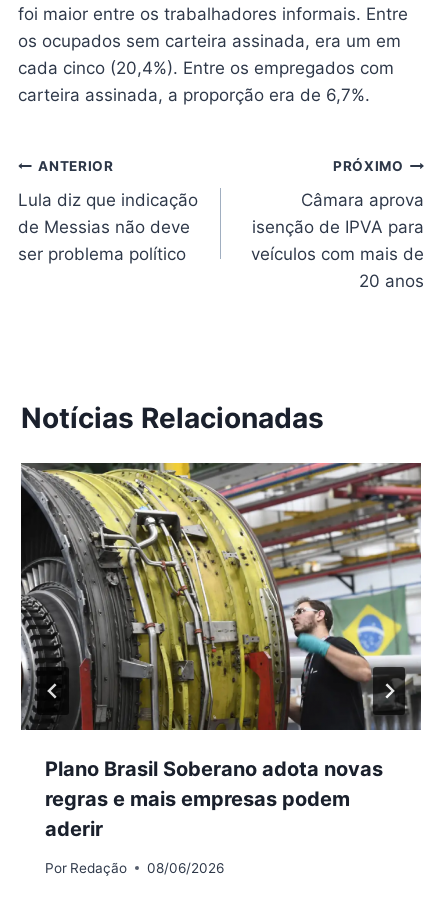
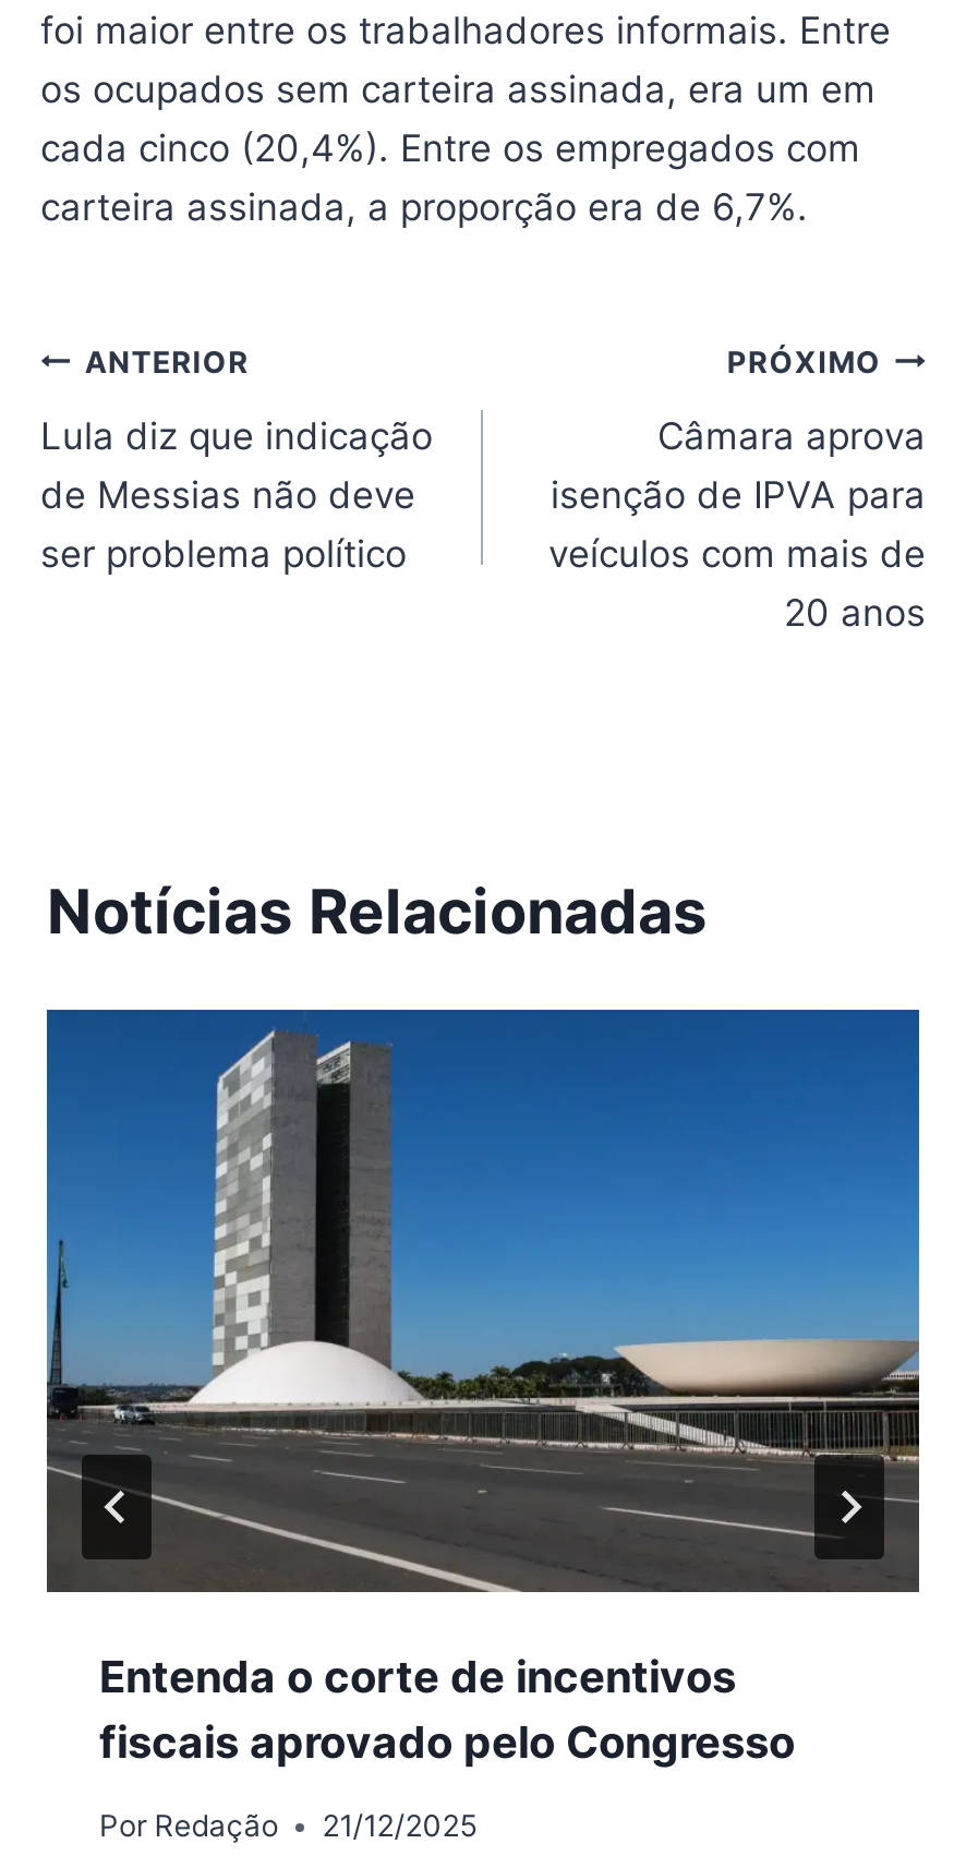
[20,462,422,841] [image] | Plano Brasil Soberano adota novas | regras e mais empresas podem | aderir -> [45,1008,921,1769] [image] | Entenda o corte de incentivos | fiscais aprovado pelo Congresso
[45,860,224,876] Por Redação 08/06/2026 -> [99,1809,477,1844] Por Redação 21/12/2025

